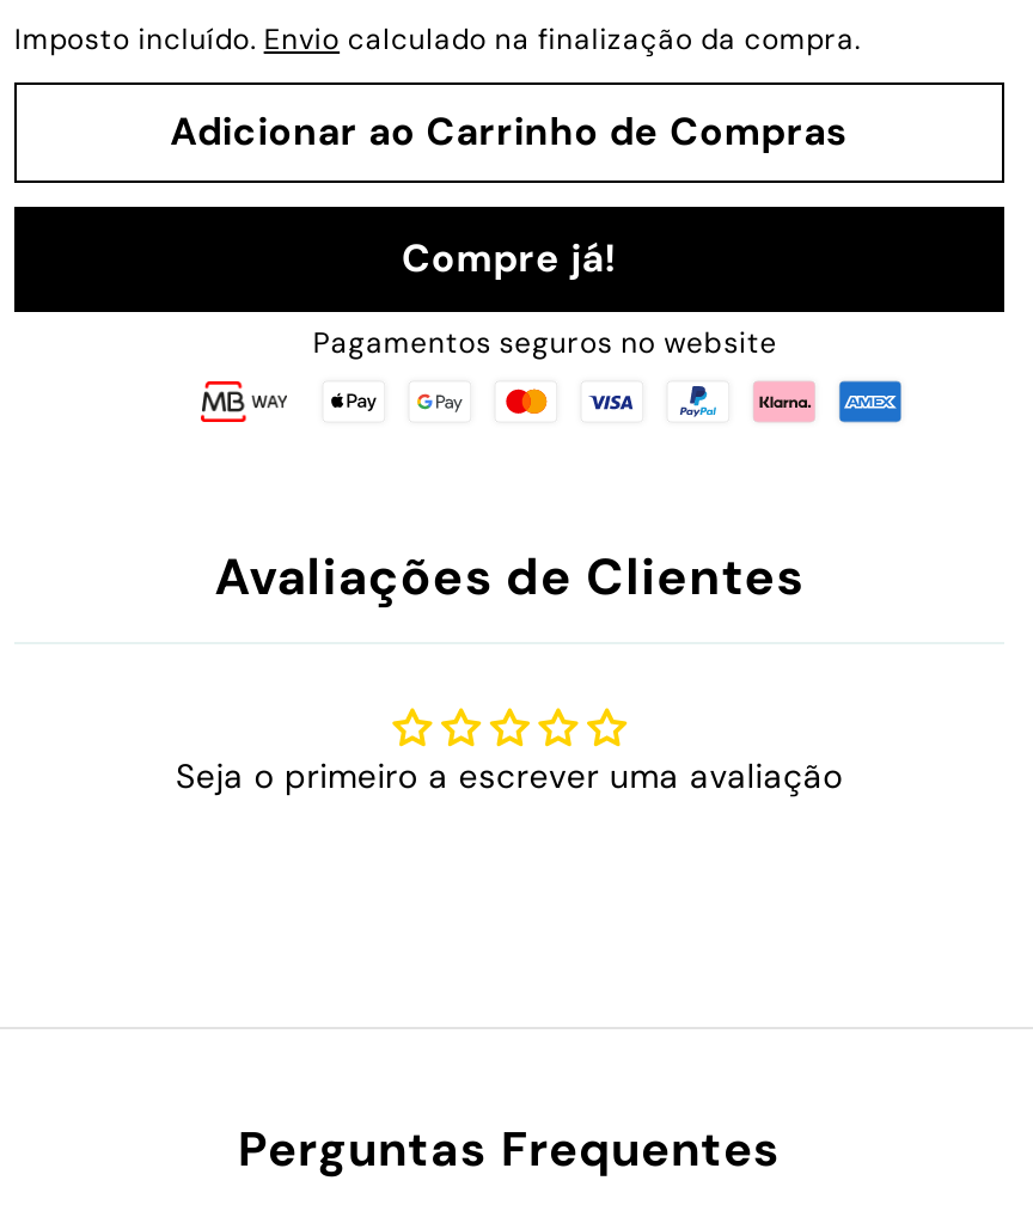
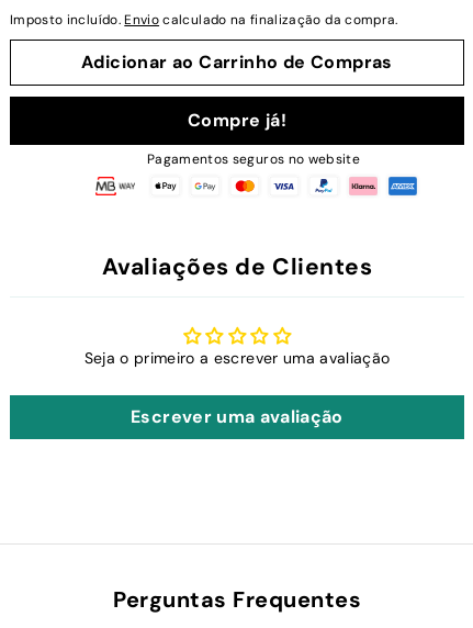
none -> [131,405,343,428] Escrever uma avaliação

